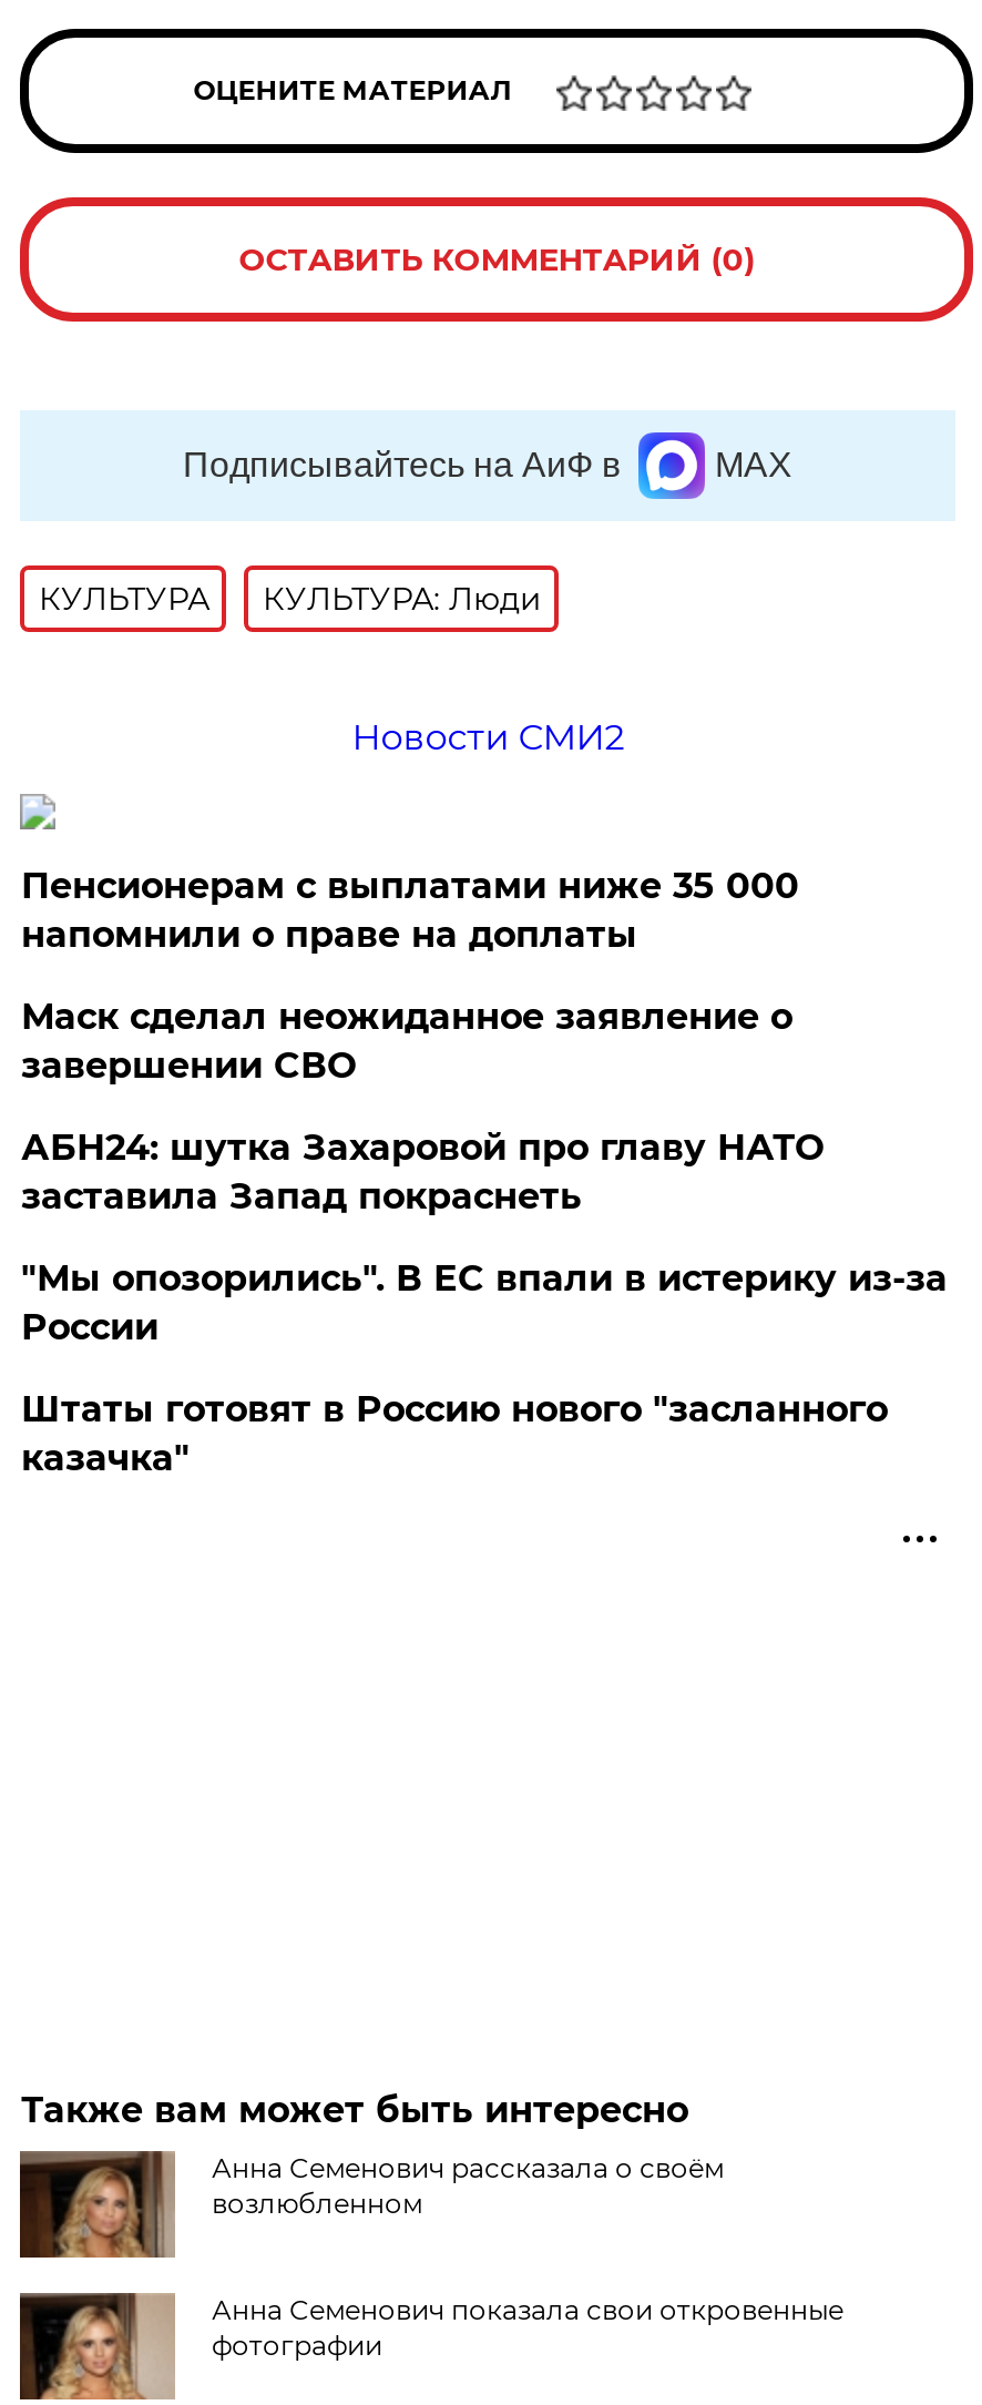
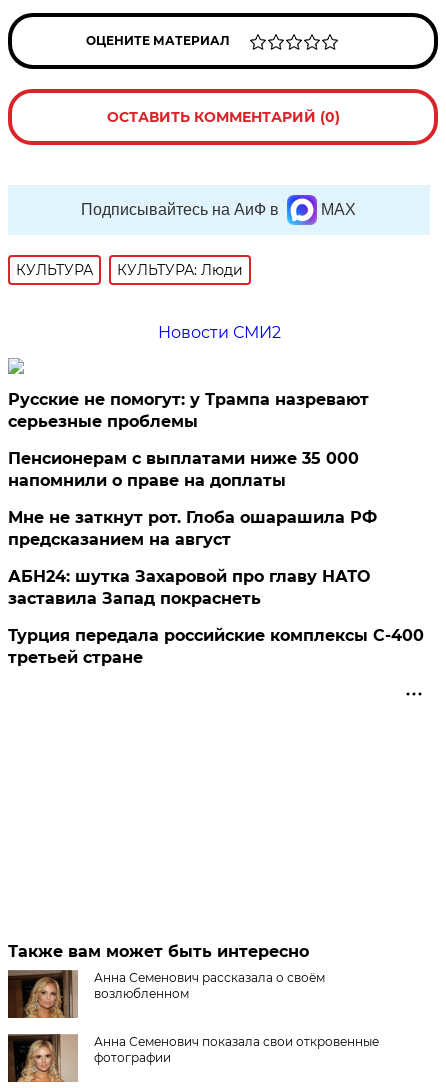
none -> [8,390,369,431] Русские не помогут: у Трампа назревают | серьезные проблемы
moved [21,865,799,956] -> [8,449,359,490]: Пенсионерам с выплатами ниже 35 000 | напомнили о праве на доплаты
[21,996,792,1087] Маск сделал неожиданное заявление о | завершении СВО -> [8,508,377,549] Мне не заткнут рот. Глоба ошарашила РФ | предсказанием на август
moved [21,1127,823,1218] -> [8,567,370,608]: АБН24: шутка Захаровой про главу НАТО | заставила Запад покраснеть
[21,1258,947,1479] "Мы опозорились". В ЕС впали в истерику из-за | России | Штаты готовят в Россию нового "засланного | казачка" -> [8,626,424,667] Турция передала российские комплексы С-400 | третьей стране

